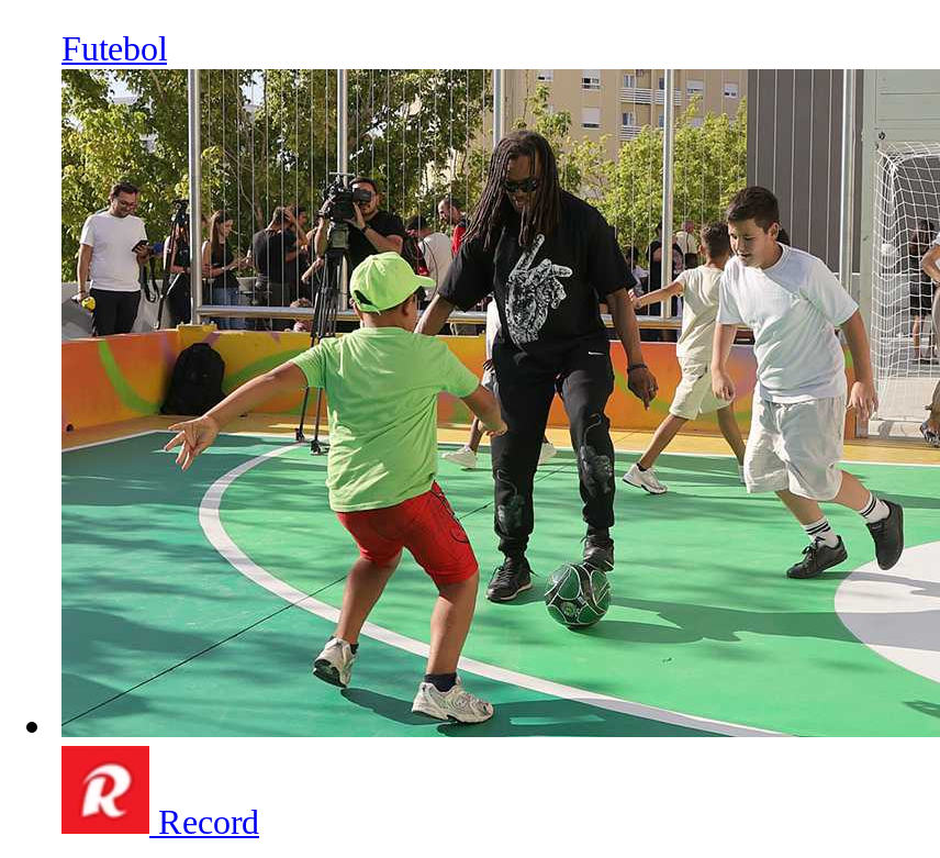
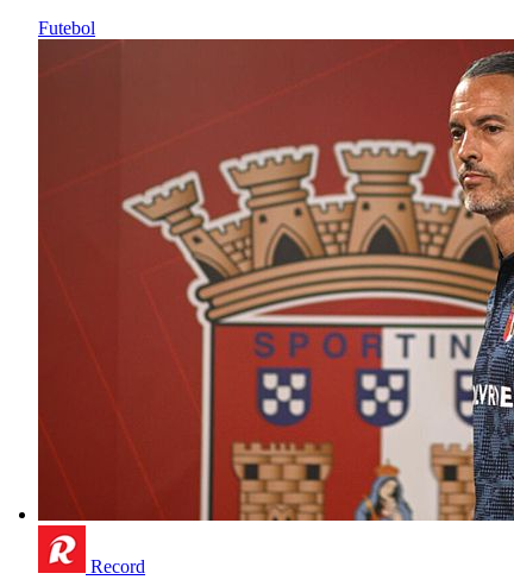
[59,69,933,739] [image] -> [37,39,510,522] [image]

